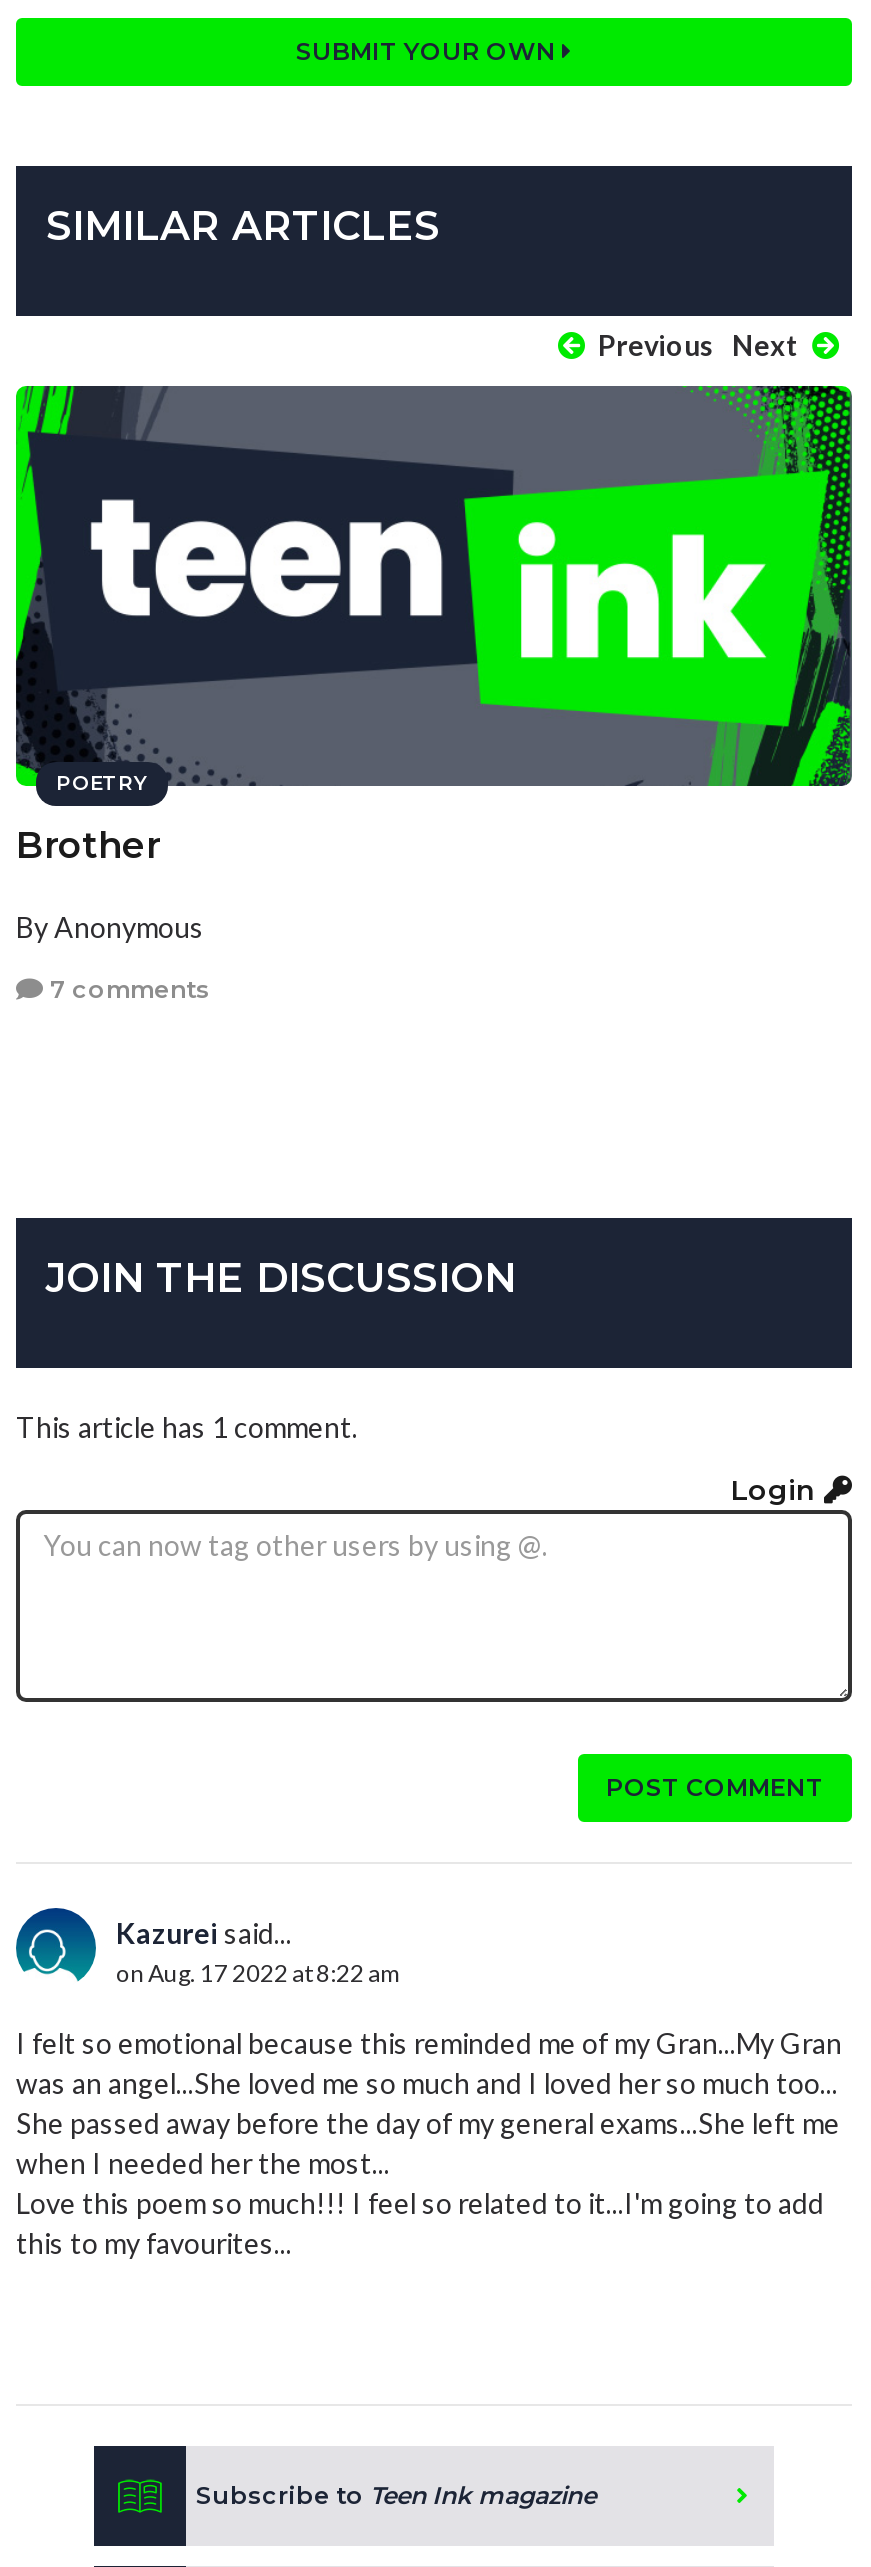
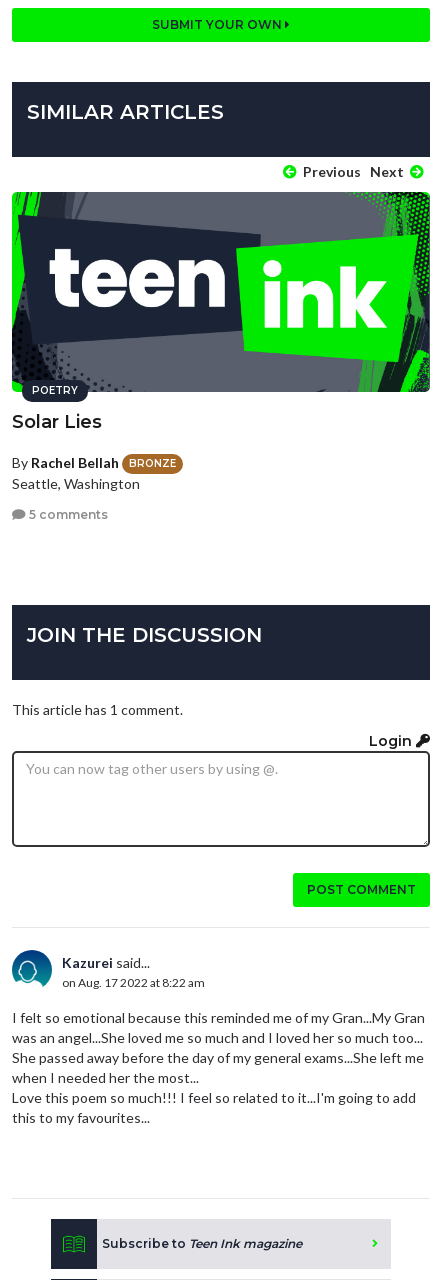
[16,823,160,867] Brother -> [12,411,102,433] Solar Lies
[16,909,204,943] By Anonymous -> [12,454,176,492] By Rachel Bellah | BRONZE | Seattle, Washington
[44,974,210,1004] 7 comments -> [26,507,108,522] 5 comments

